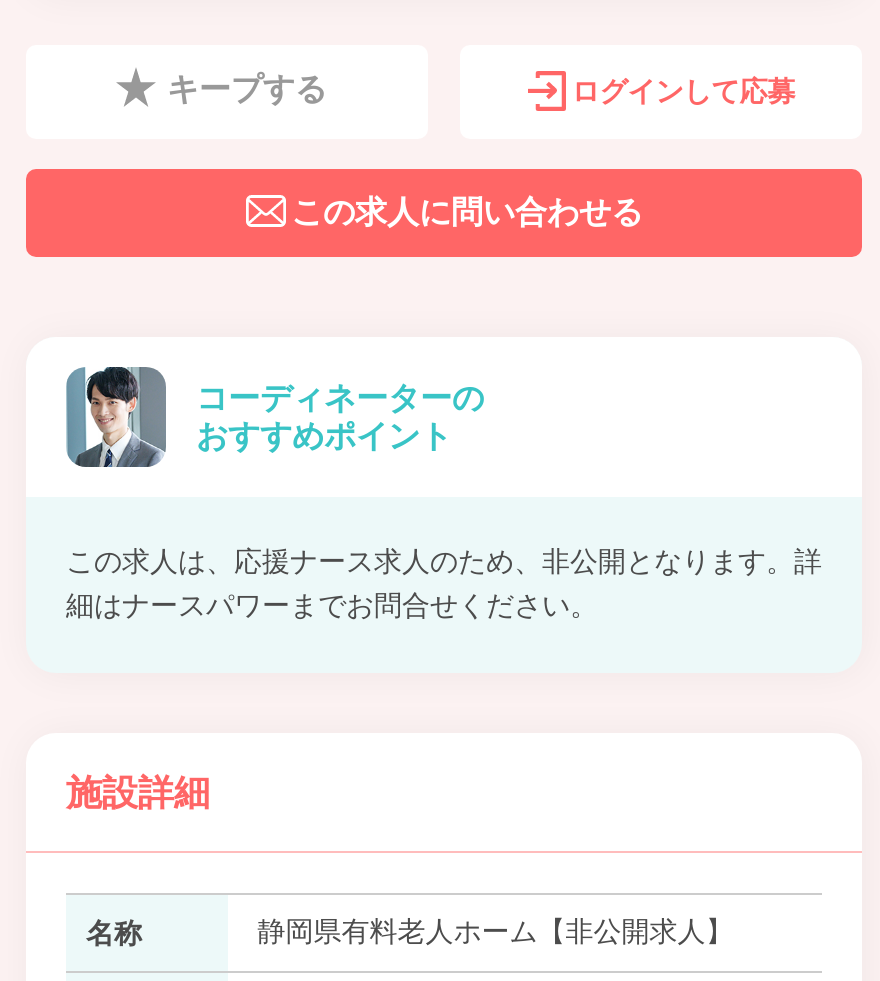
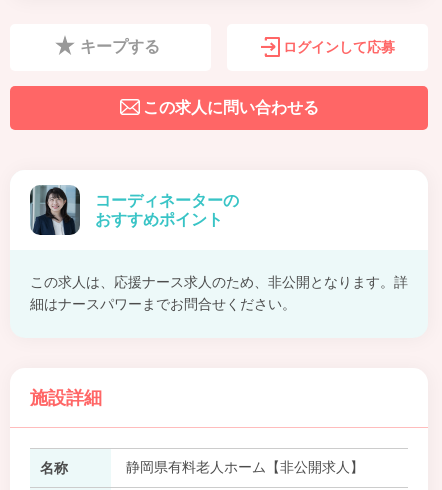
[64,365,168,469] [image] -> [29,184,81,236] [image]

